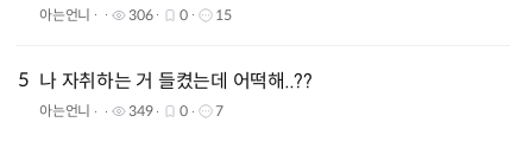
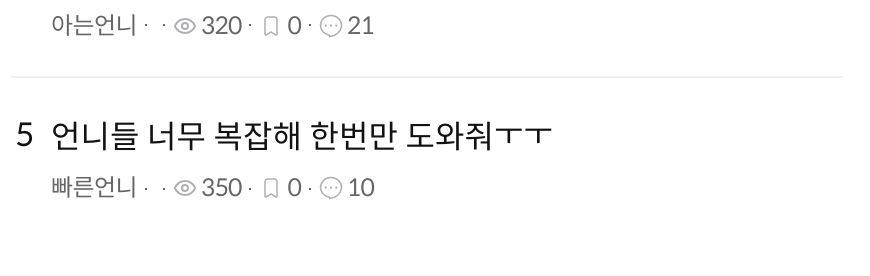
[128,5,152,23] 306 -> [201,9,241,39] 320
[215,5,231,23] 15 -> [347,9,374,39] 21
[18,67,312,120] 5 나 자취하는 거 들켰는데 어떡해..?? | 아는언니 | 349 -> [15,114,553,202] 5 언니들 너무 복잡해 한번만 도와줘ㅜㅜ | 빠른언니 | 350
[215,102,223,120] 7 -> [347,172,374,202] 10

